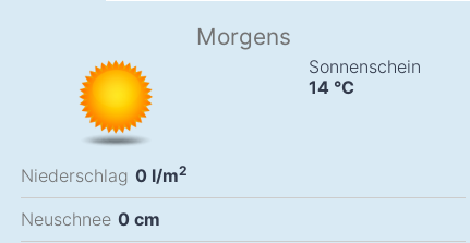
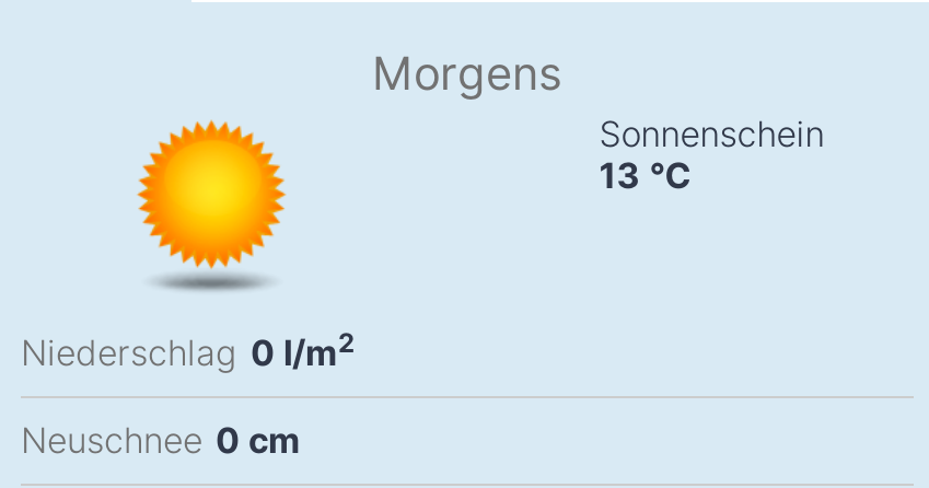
[309,76,355,98] 14 °C -> [599,153,691,197] 13 °C

